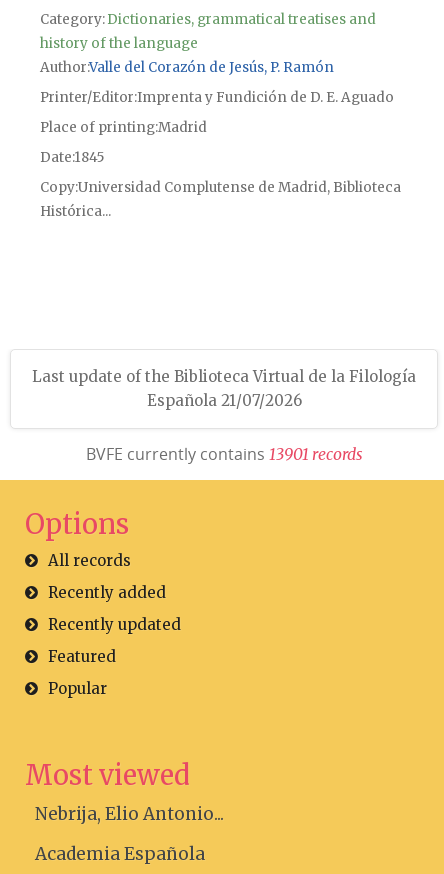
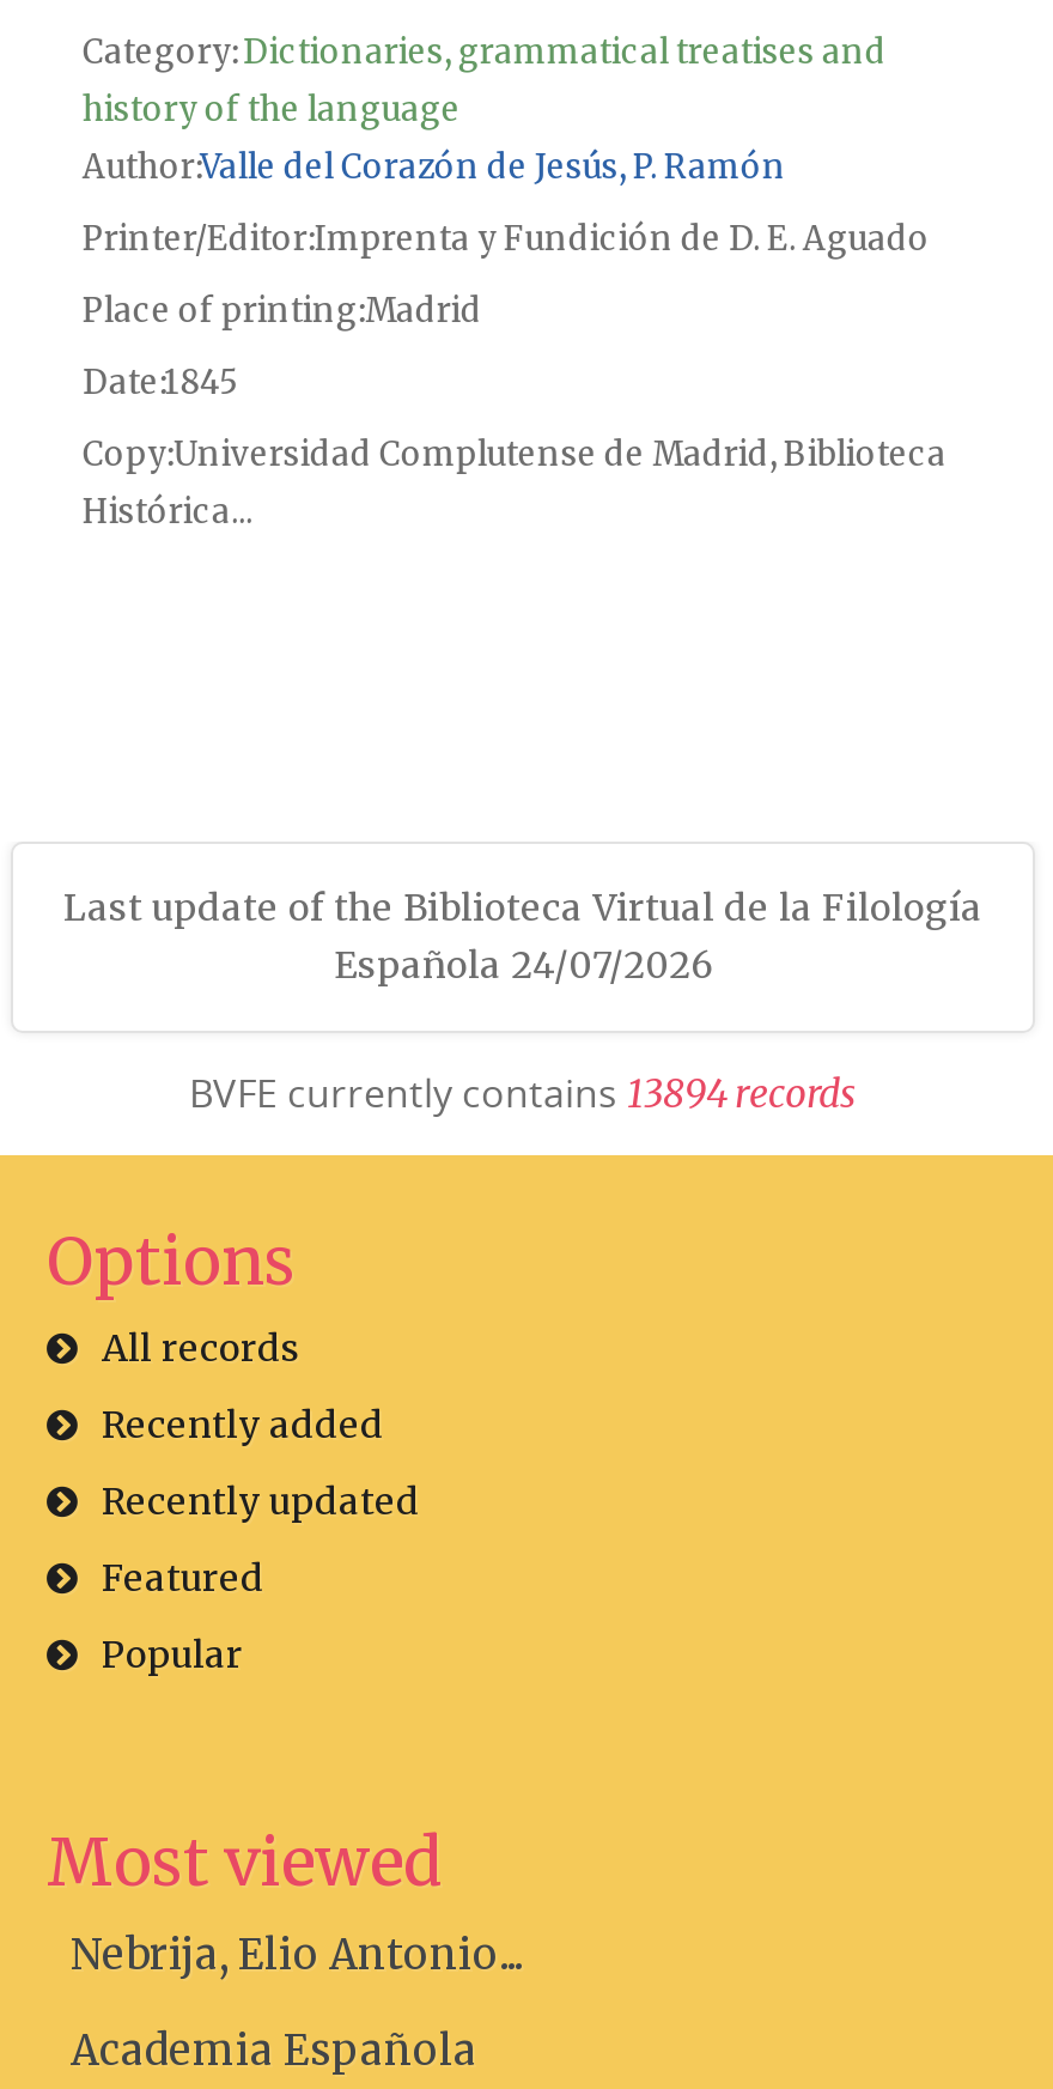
[146,391,301,410] Española 21/07/2026 -> [334,941,712,987] Española 24/07/2026
[85,443,362,465] BVFE currently contains 13901 r ecords -> [189,1066,857,1119] BVFE currently contains 13894 r ecords

